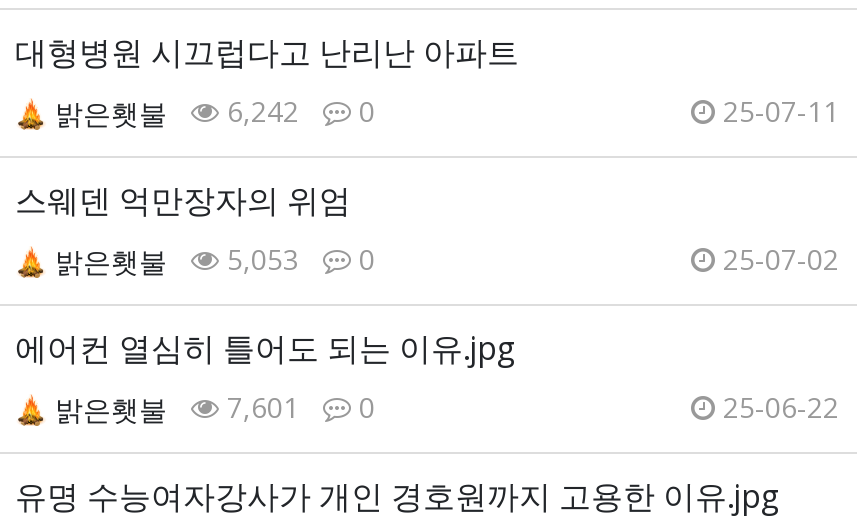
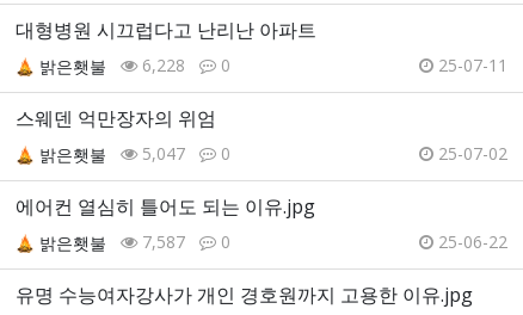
[219,92,299,130] 6,242 -> [137,54,185,76] 6,228
[219,240,299,278] 5,053 -> [137,142,185,165] 5,047
[219,388,299,426] 7,601 -> [137,230,185,253] 7,587

